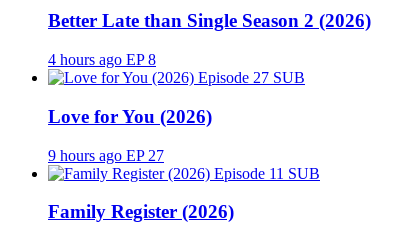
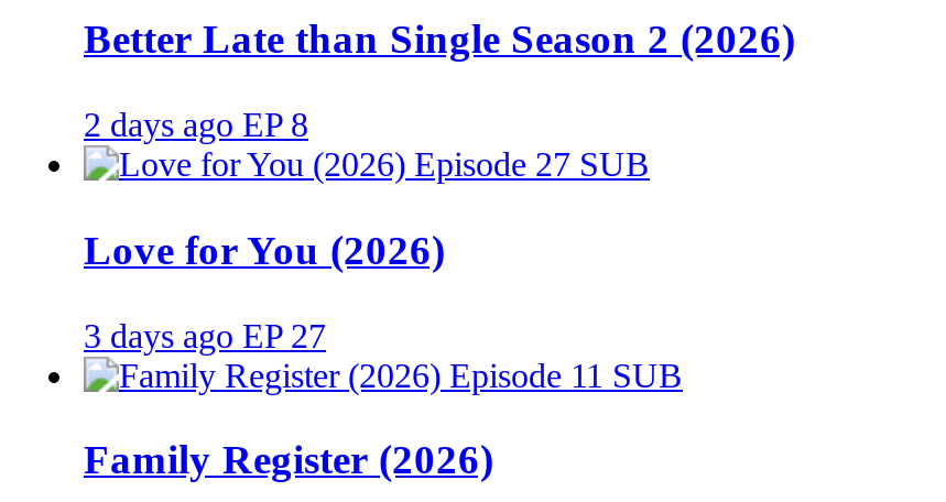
[48,51,156,68] 4 hours ago EP 8 -> [84,106,308,144] 2 days ago EP 8
[48,147,164,164] 9 hours ago EP 27 -> [84,316,326,354] 3 days ago EP 27

